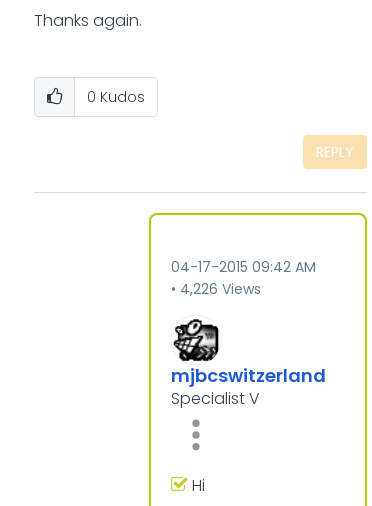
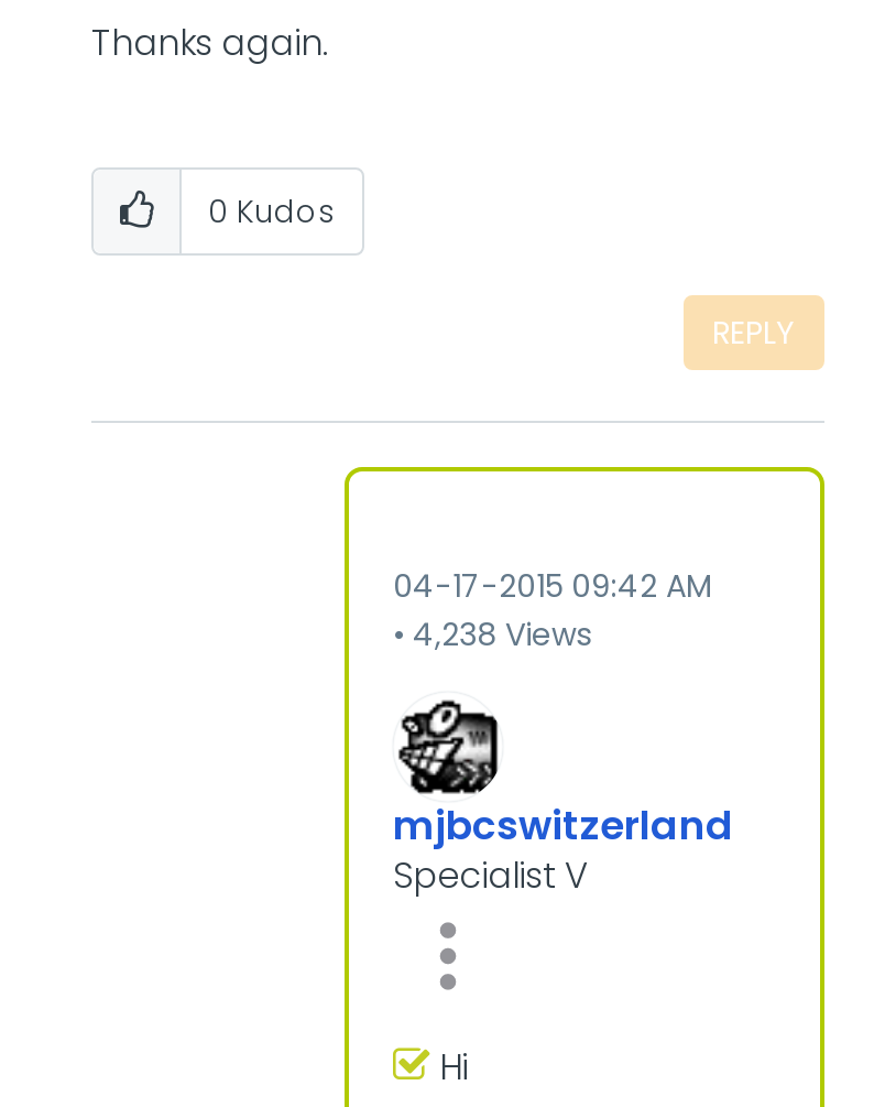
[180,279,261,299] 4,226 Views -> [413,612,591,656] 4,238 Views

